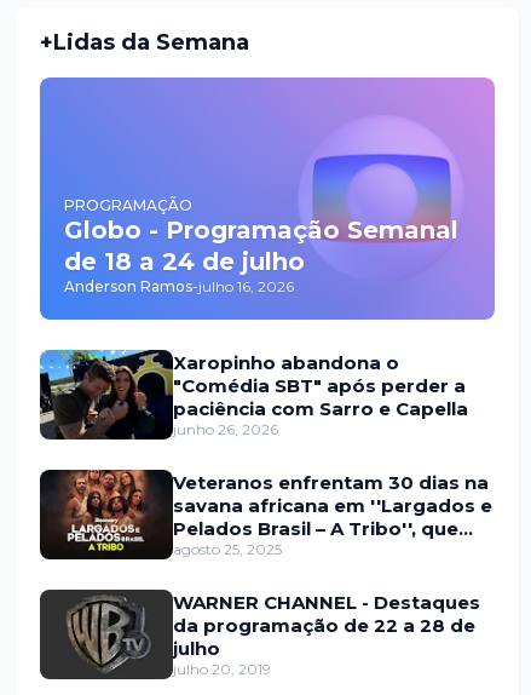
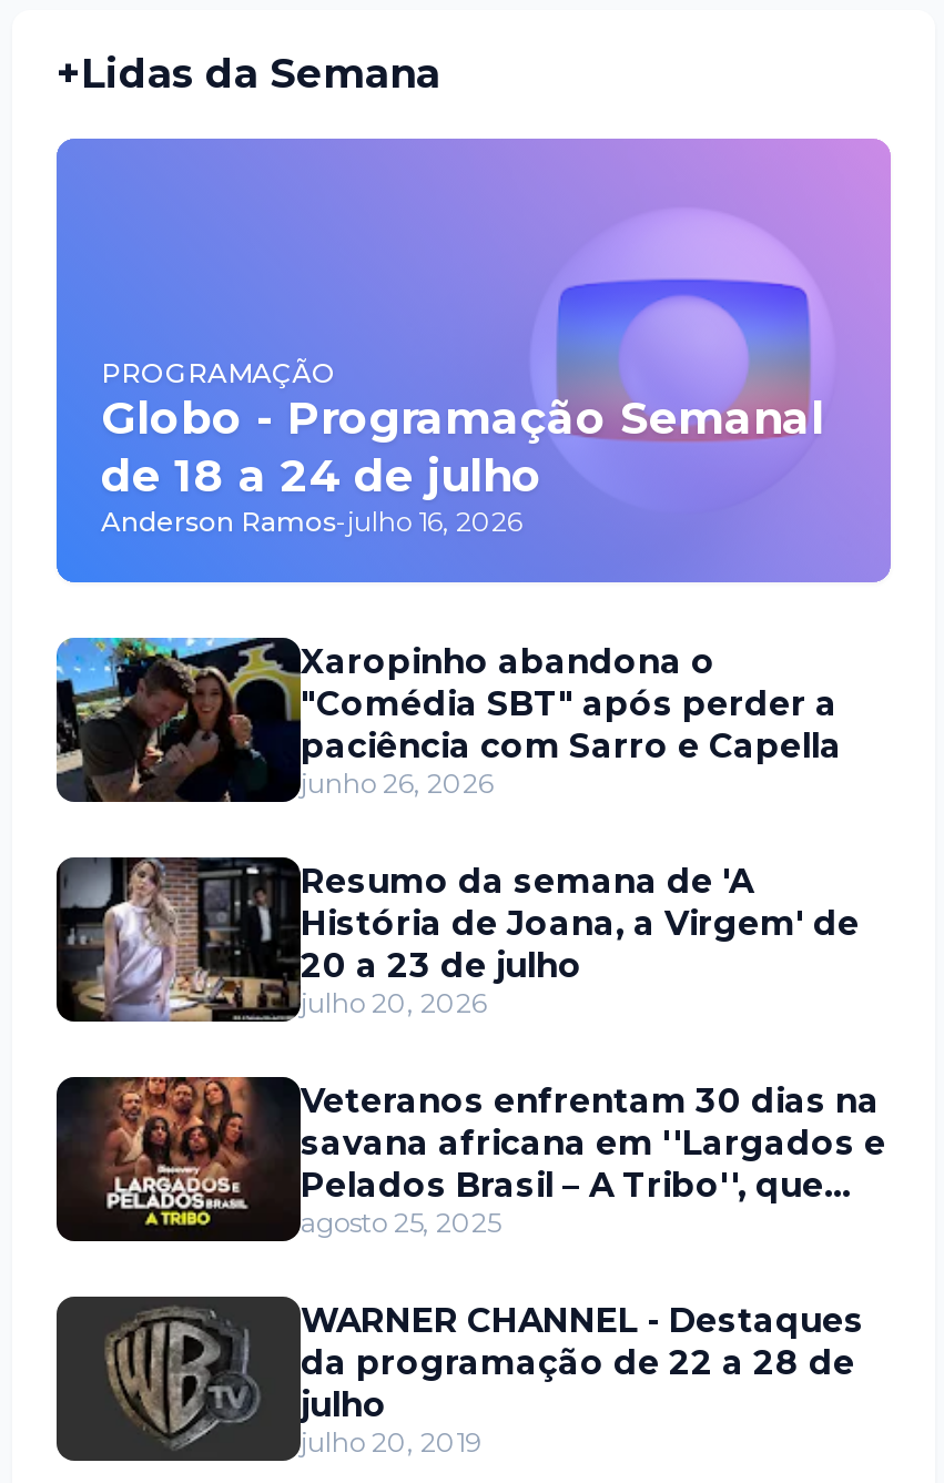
none -> [61,855,860,1024] [image] | Resumo da semana de 'A | História de Joana, a Virgem' de | 20 a 23 de julho | julho 20, 2026

